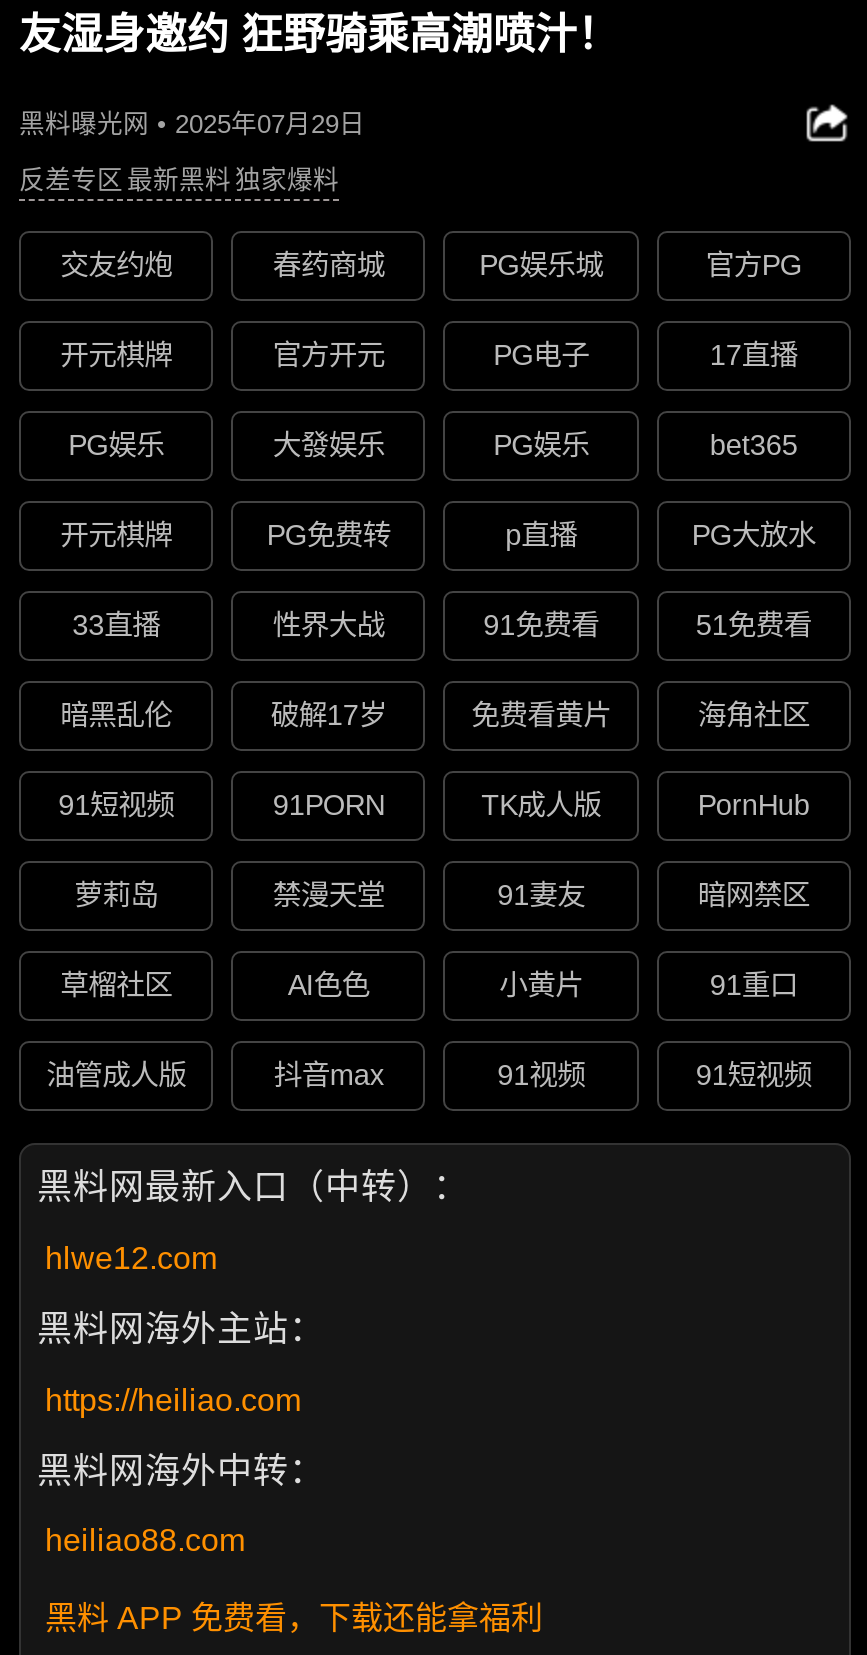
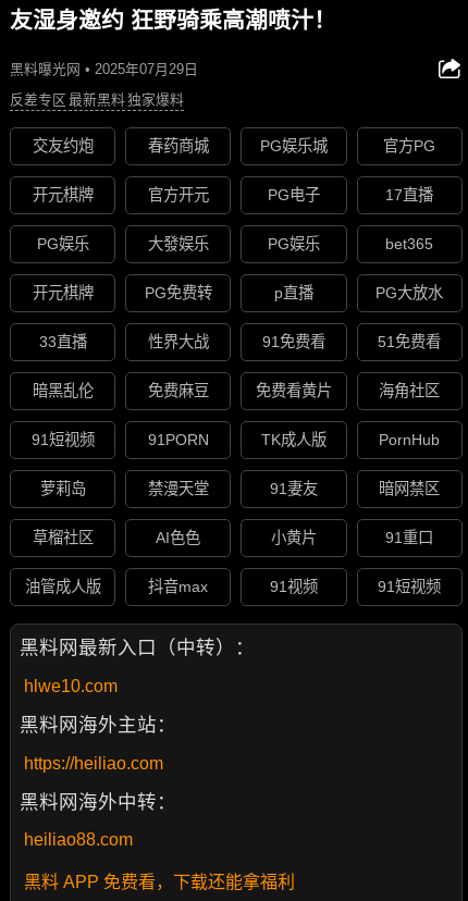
[271,700,387,732] 破解17岁 -> [148,382,209,400] 免费麻豆
[45,1241,217,1275] hlwe12.com -> [24,677,118,695] hlwe10.com

